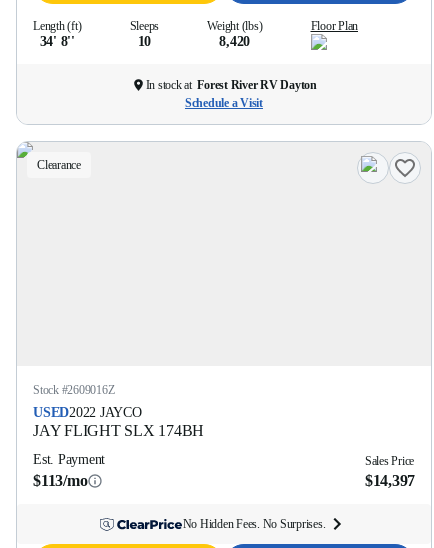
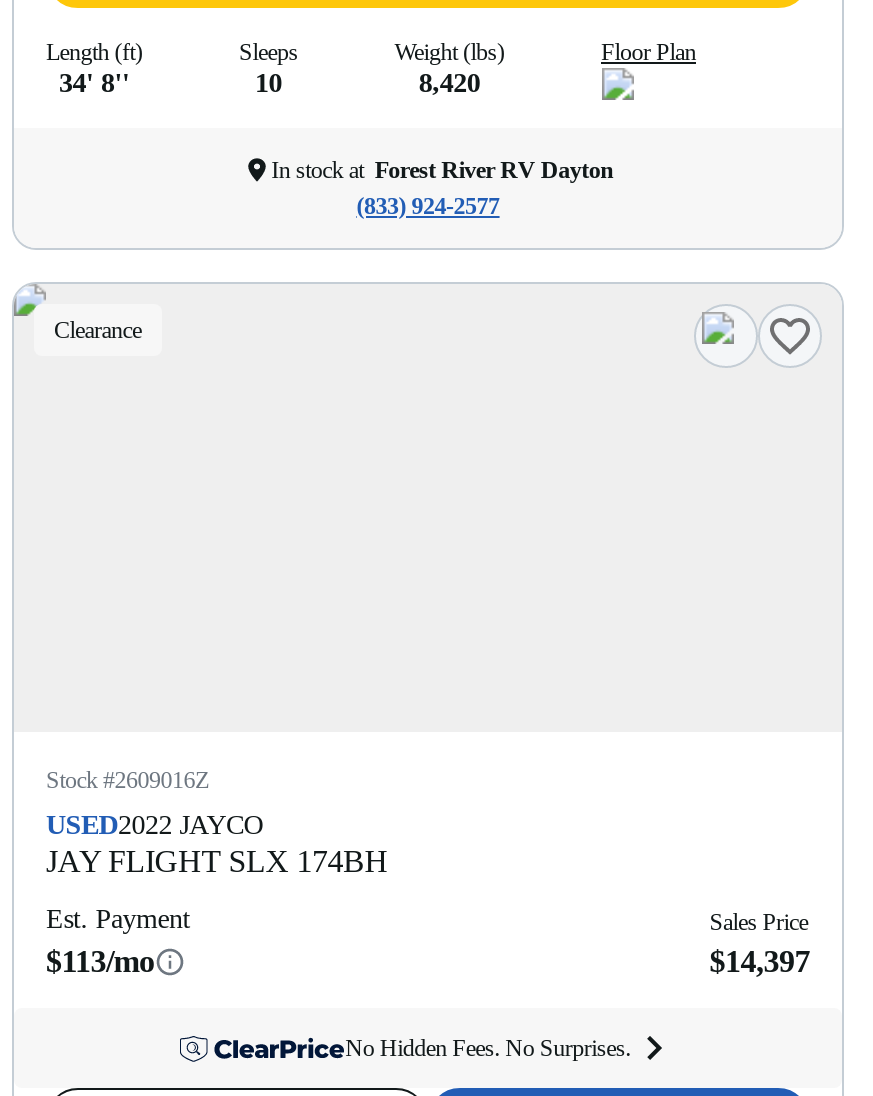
[185,96,263,110] Schedule a Visit -> [356,192,499,220] (833) 924-2577

